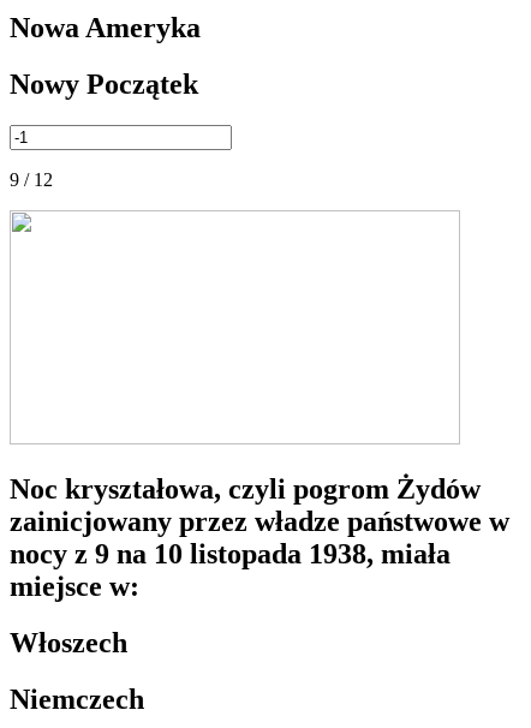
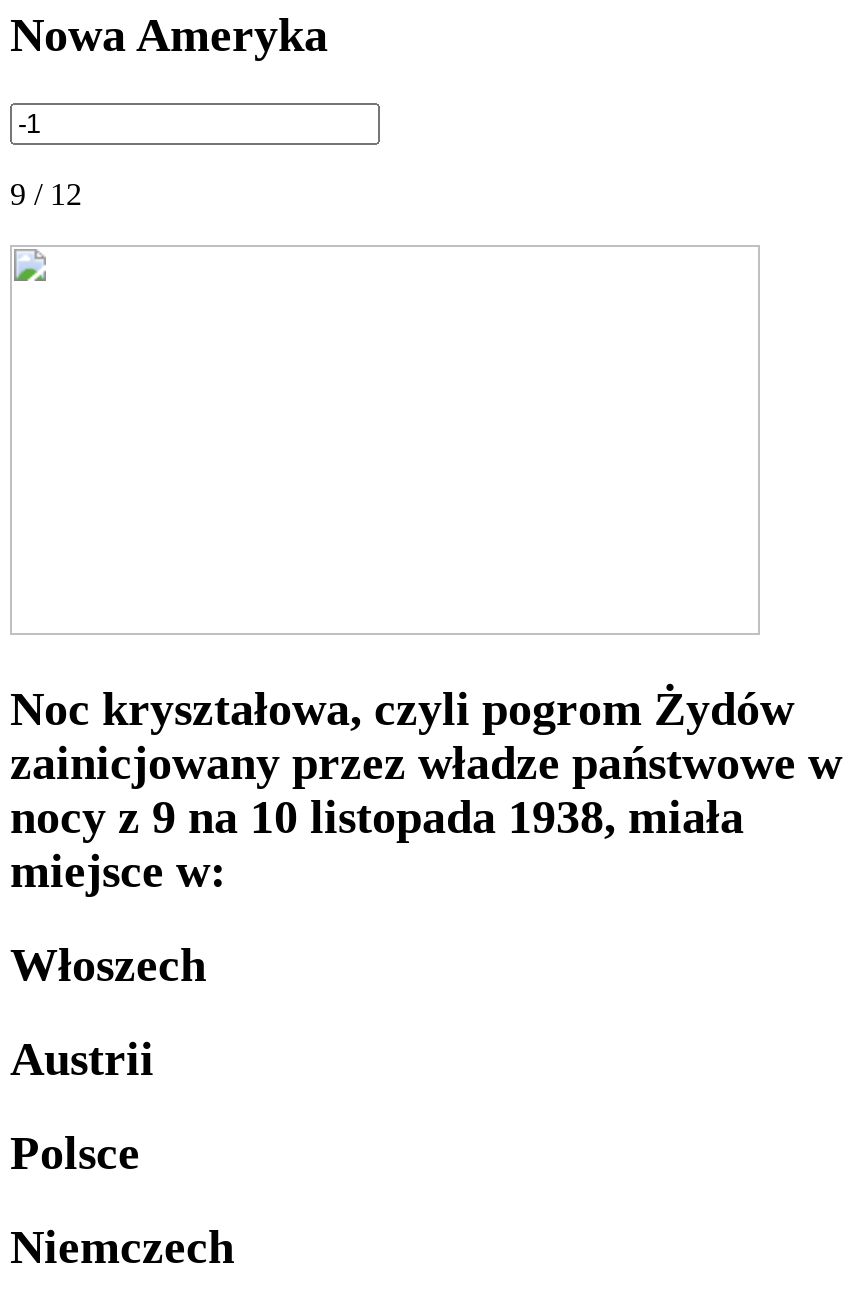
[10,69,198,100] Nowy Początek -> none
moved [10,170,509,658] -> [10,178,842,991]: 9 / 12 | Noc kryształowa, czyli pogrom Żydów | zainicjowany przez władze państwowe w | nocy z 9 na 10 listopada 1938, miała | miejsce w: | Włoszech
none -> [10,1033,154,1179] Austrii | Polsce

